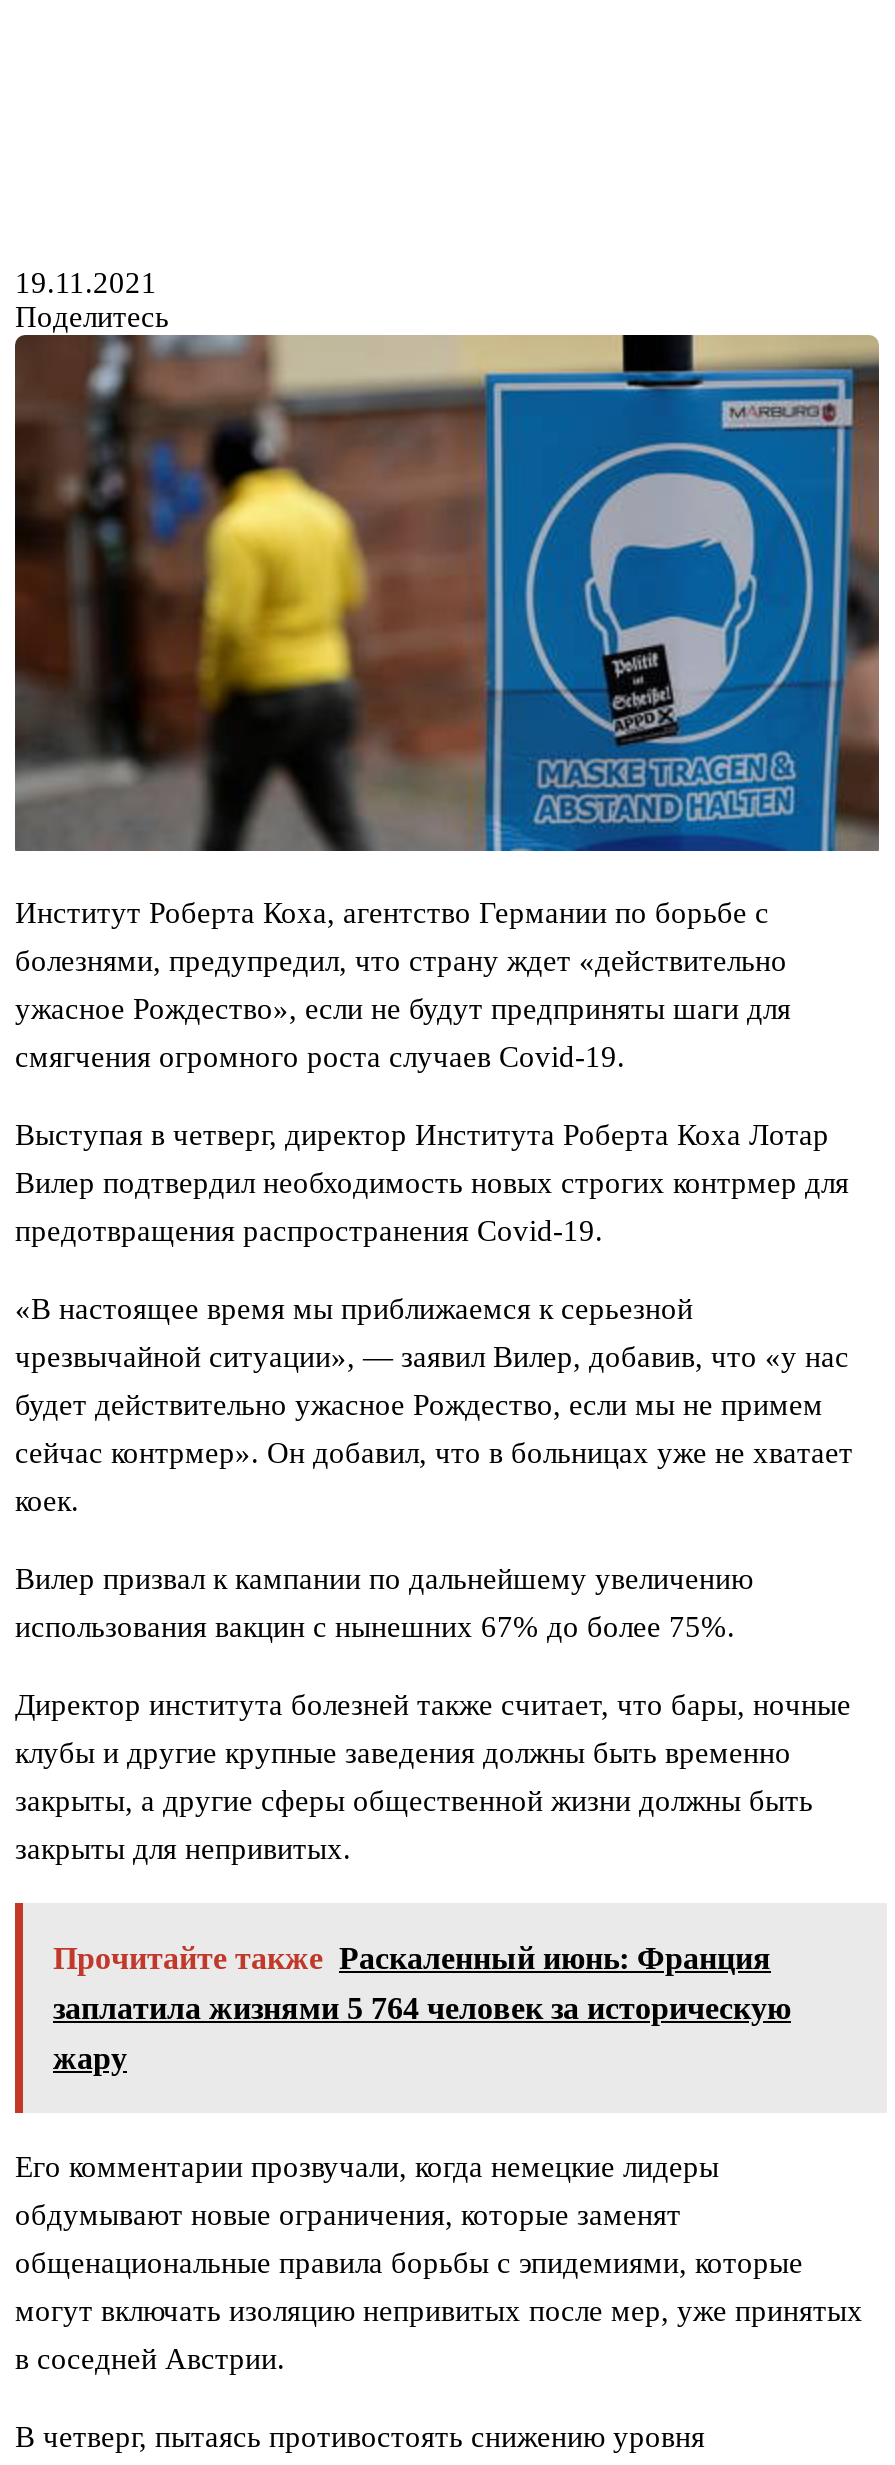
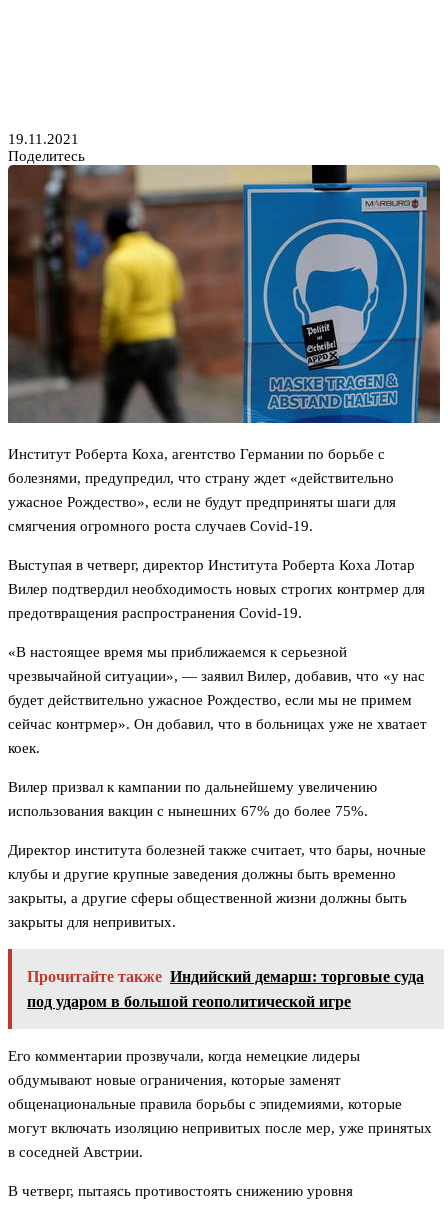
[53,1942,791,2076] Прочитайте также Раскаленный июнь: Франция | заплатила жизнями 5 764 человек за историческую | жару -> [27,968,424,1010] Прочитайте также Индийский демарш: торговые суда | под ударом в большой геополитической игре

